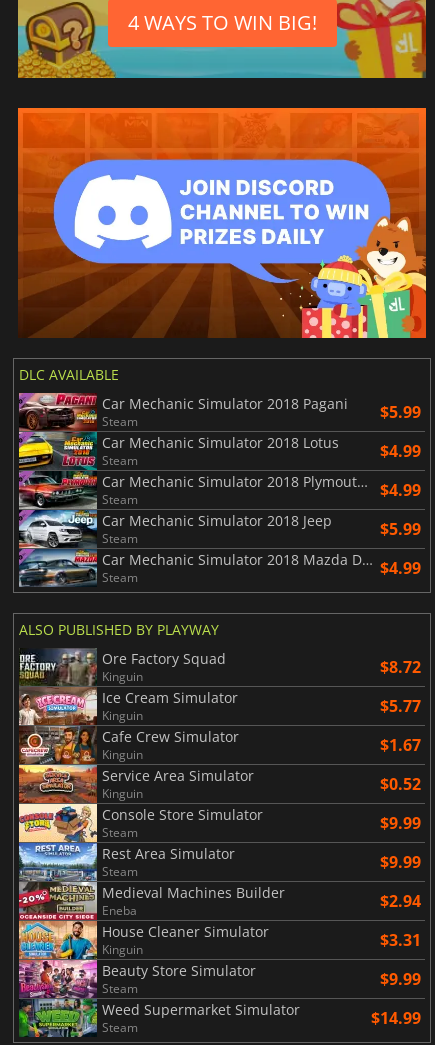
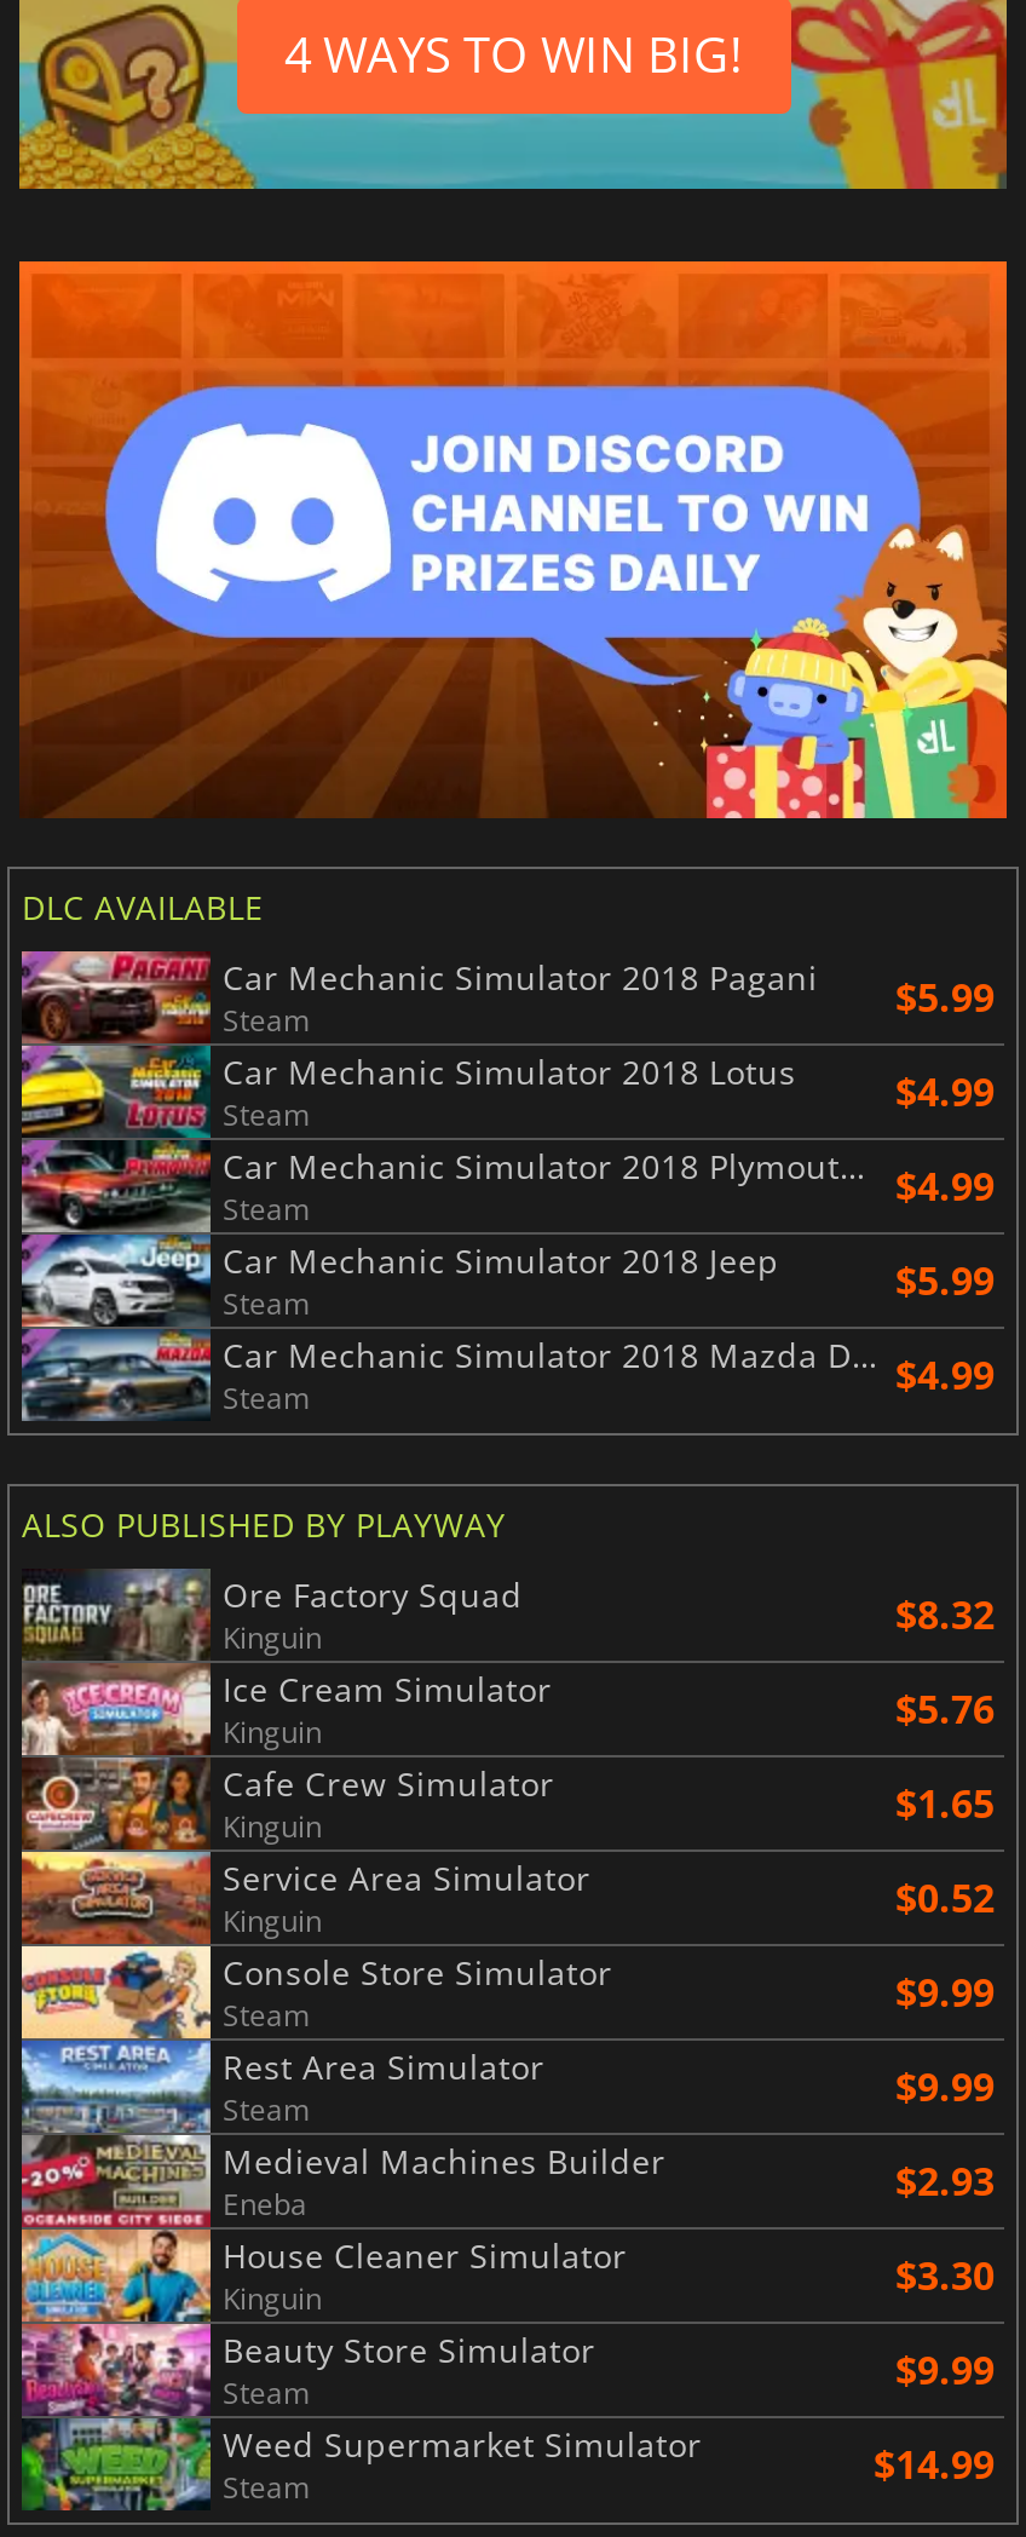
[380,656,421,678] $8.72 -> [895,1588,995,1641] $8.32
[380,695,421,717] $5.77 -> [895,1682,995,1736] $5.76
[380,734,421,756] $1.67 -> [895,1777,995,1830] $1.65
[380,890,421,912] $2.94 -> [895,2155,995,2208] $2.93
[380,929,421,951] $3.31 -> [895,2249,995,2302] $3.30

